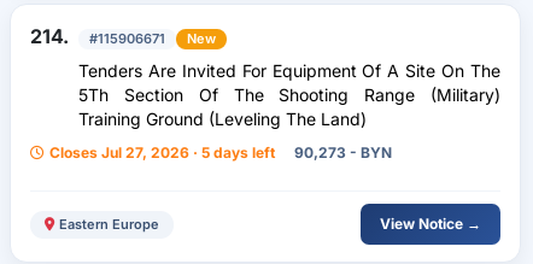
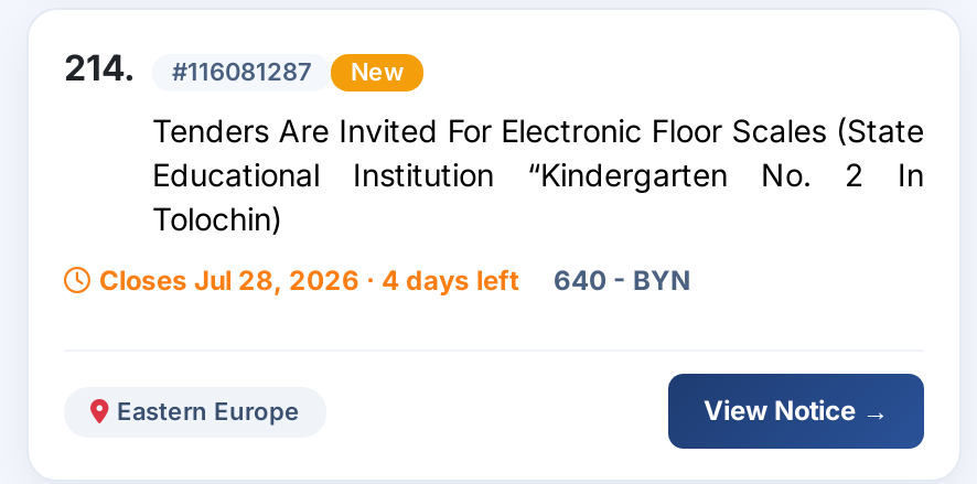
[30,24,216,48] 214. #115906671 New -> [64,45,404,89] 214. #116081287 New
[78,60,500,129] Tenders Are Invited For Equipment Of A Site On The | 5Th Section Of The Shooting Range (Military) | Training Ground (Leveling The Land) -> [152,111,924,237] Tenders Are Invited For Electronic Floor Scales (State | Educational Institution “Kindergarten No. 2 In | Tolochin)
[49,143,392,162] Closes Jul 27, 2026 · 5 days left | 90,273 - BYN -> [99,263,690,297] Closes Jul 28, 2026 · 4 days left | 640 - BYN

